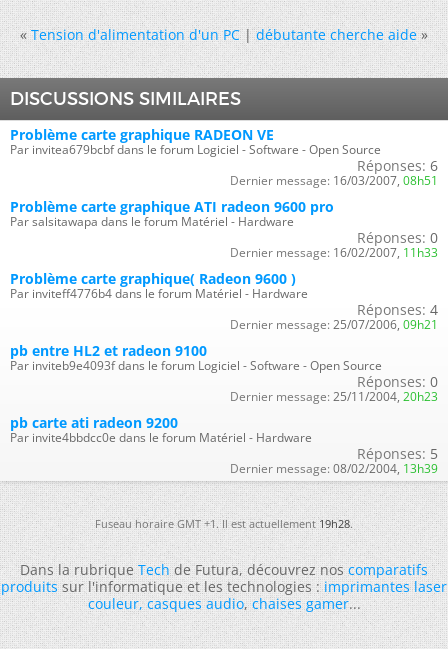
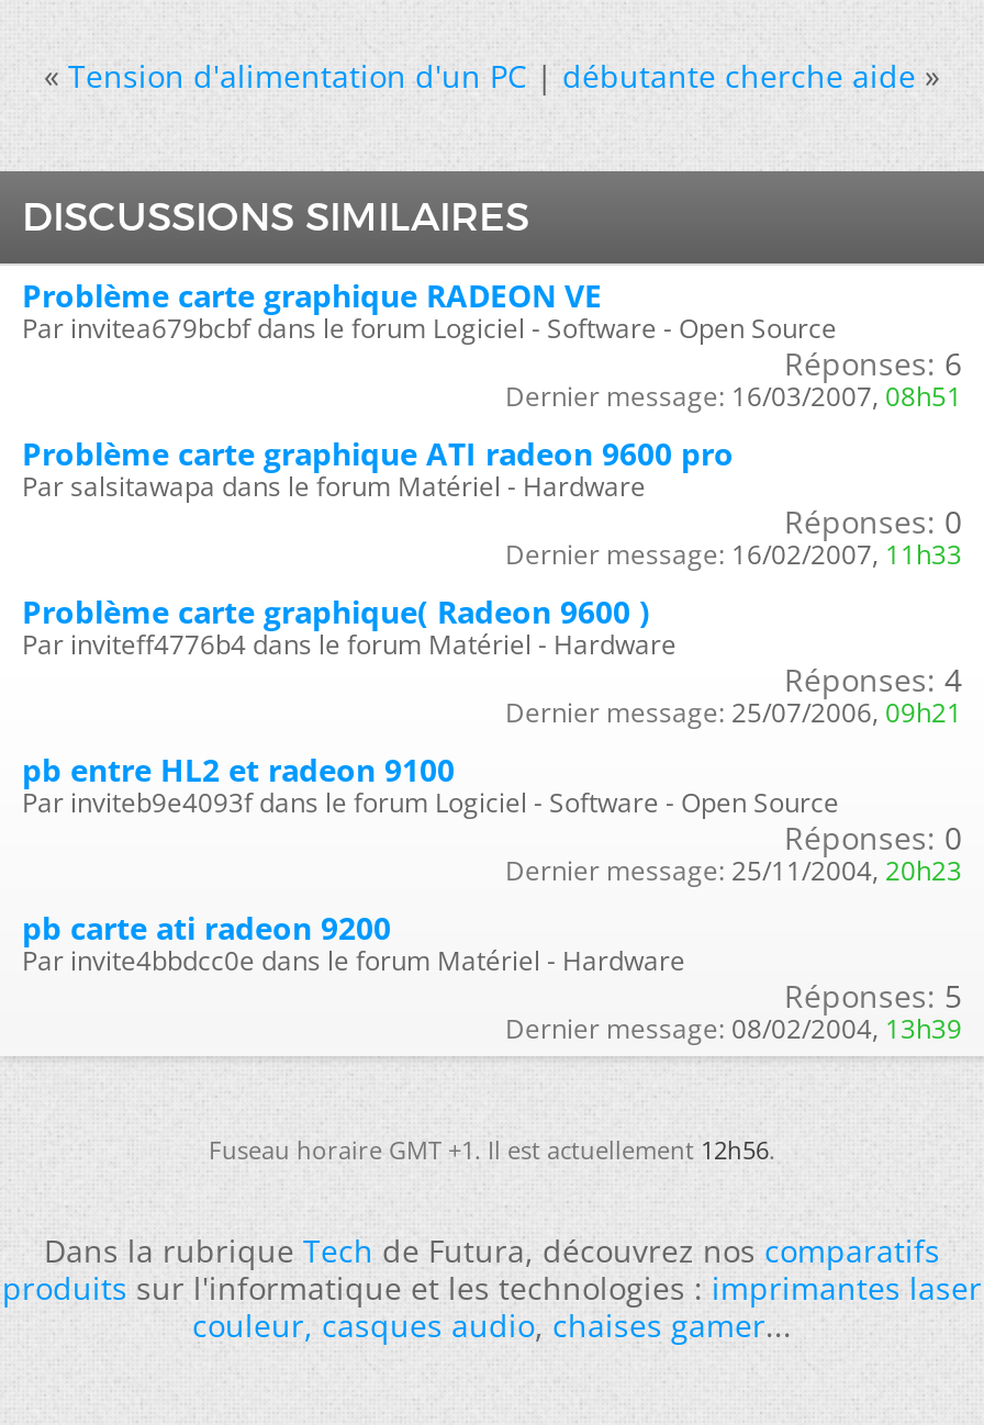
[95,516,353,531] Fuseau horaire GMT +1. Il est actuellement 19h28. -> [209,1133,775,1166] Fuseau horaire GMT +1. Il est actuellement 12h56.

